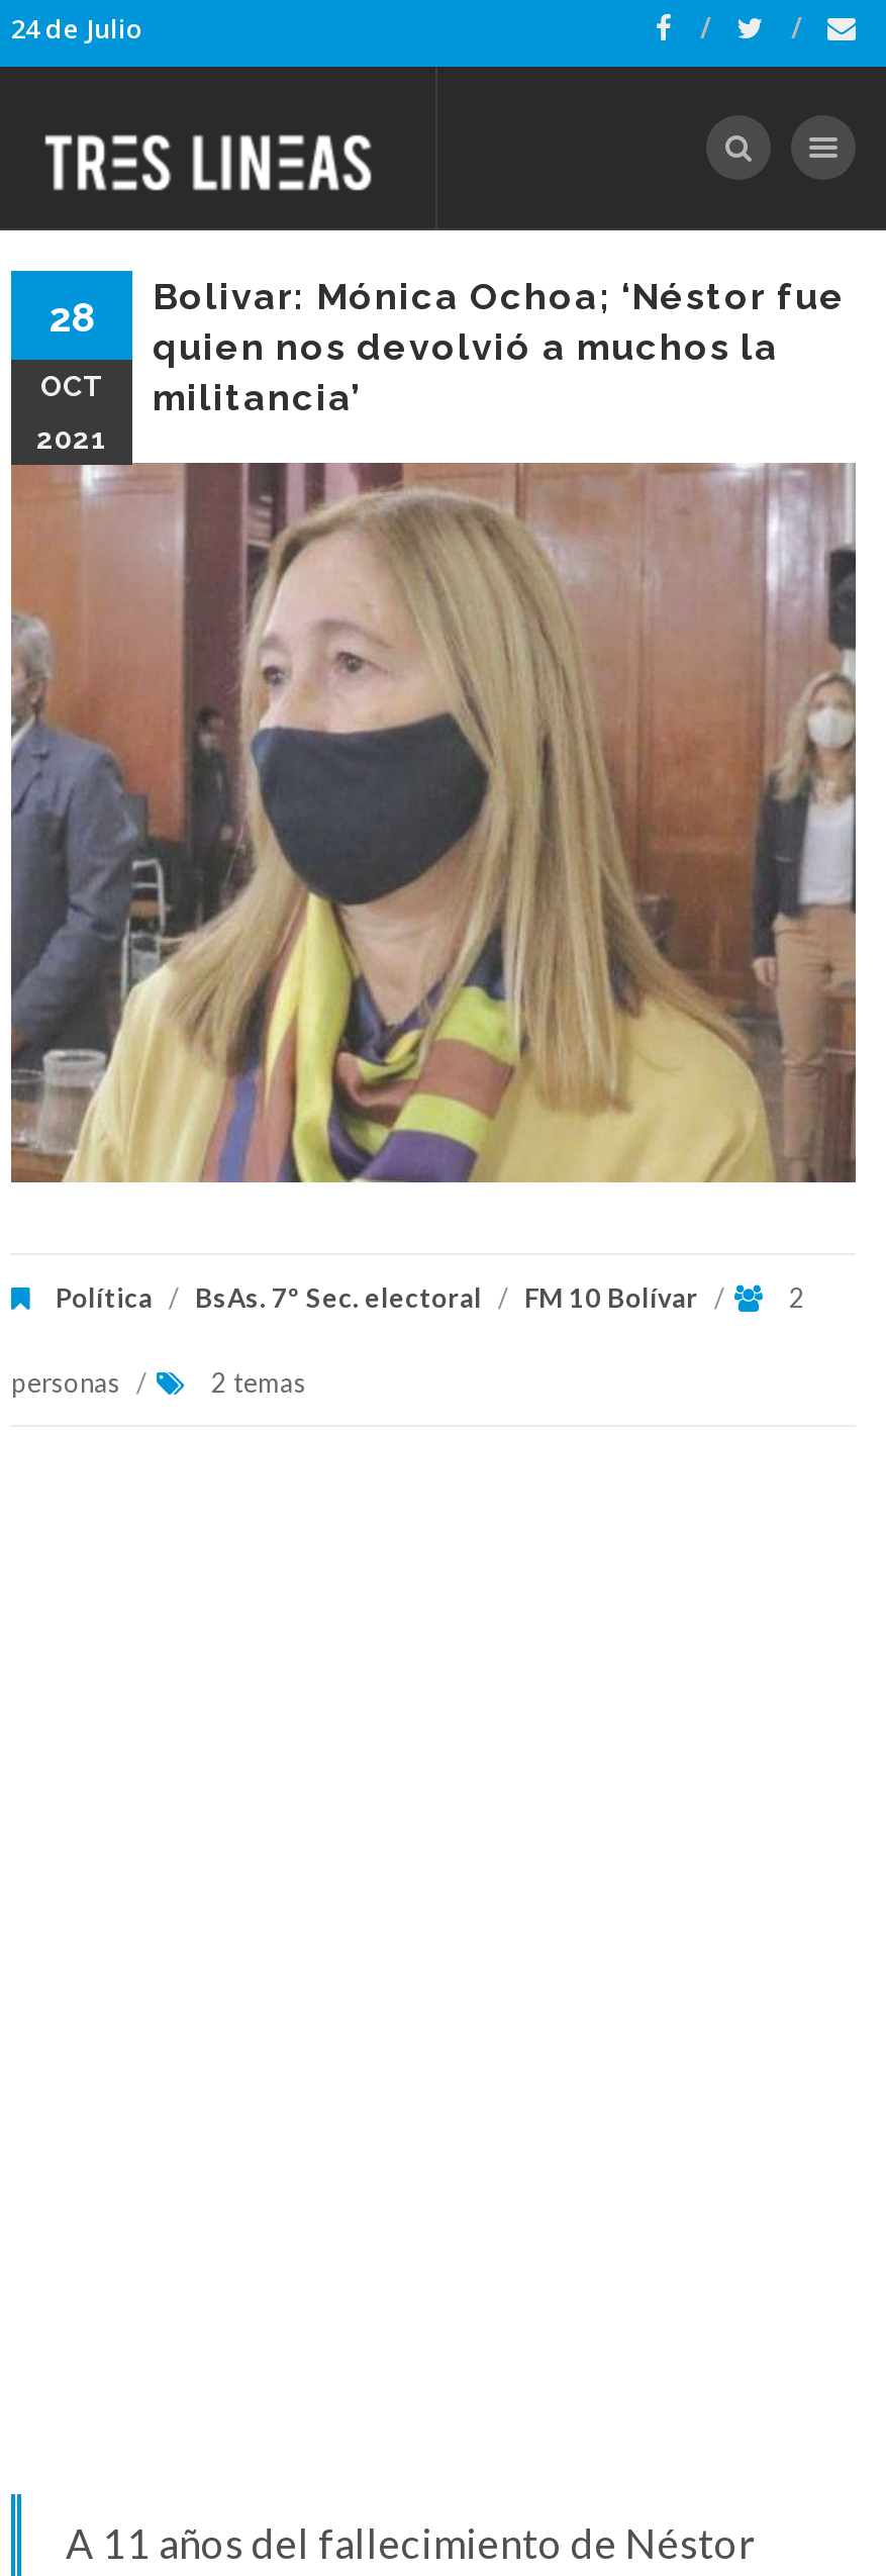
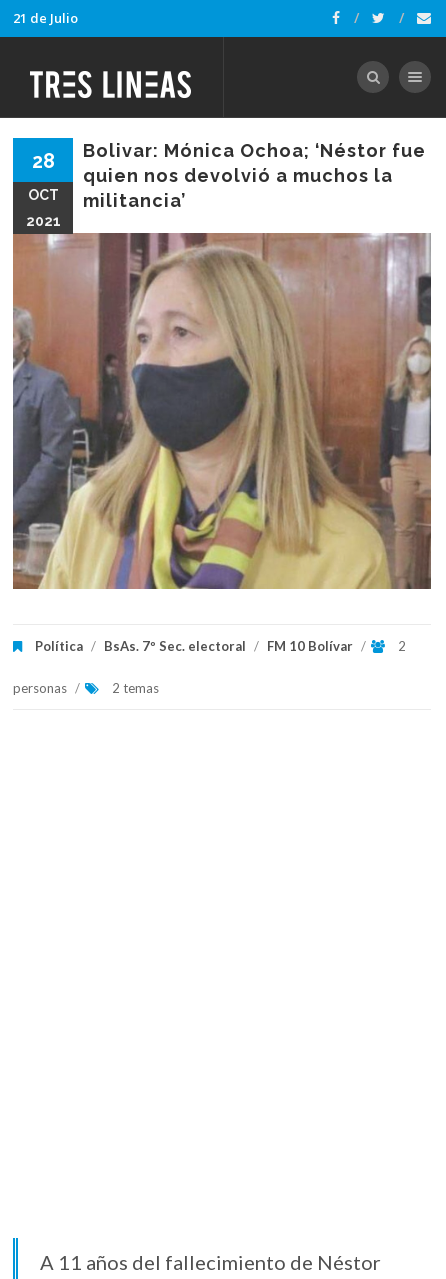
[11,10,142,46] 24 de Julio -> [13,9,78,27] 21 de Julio

